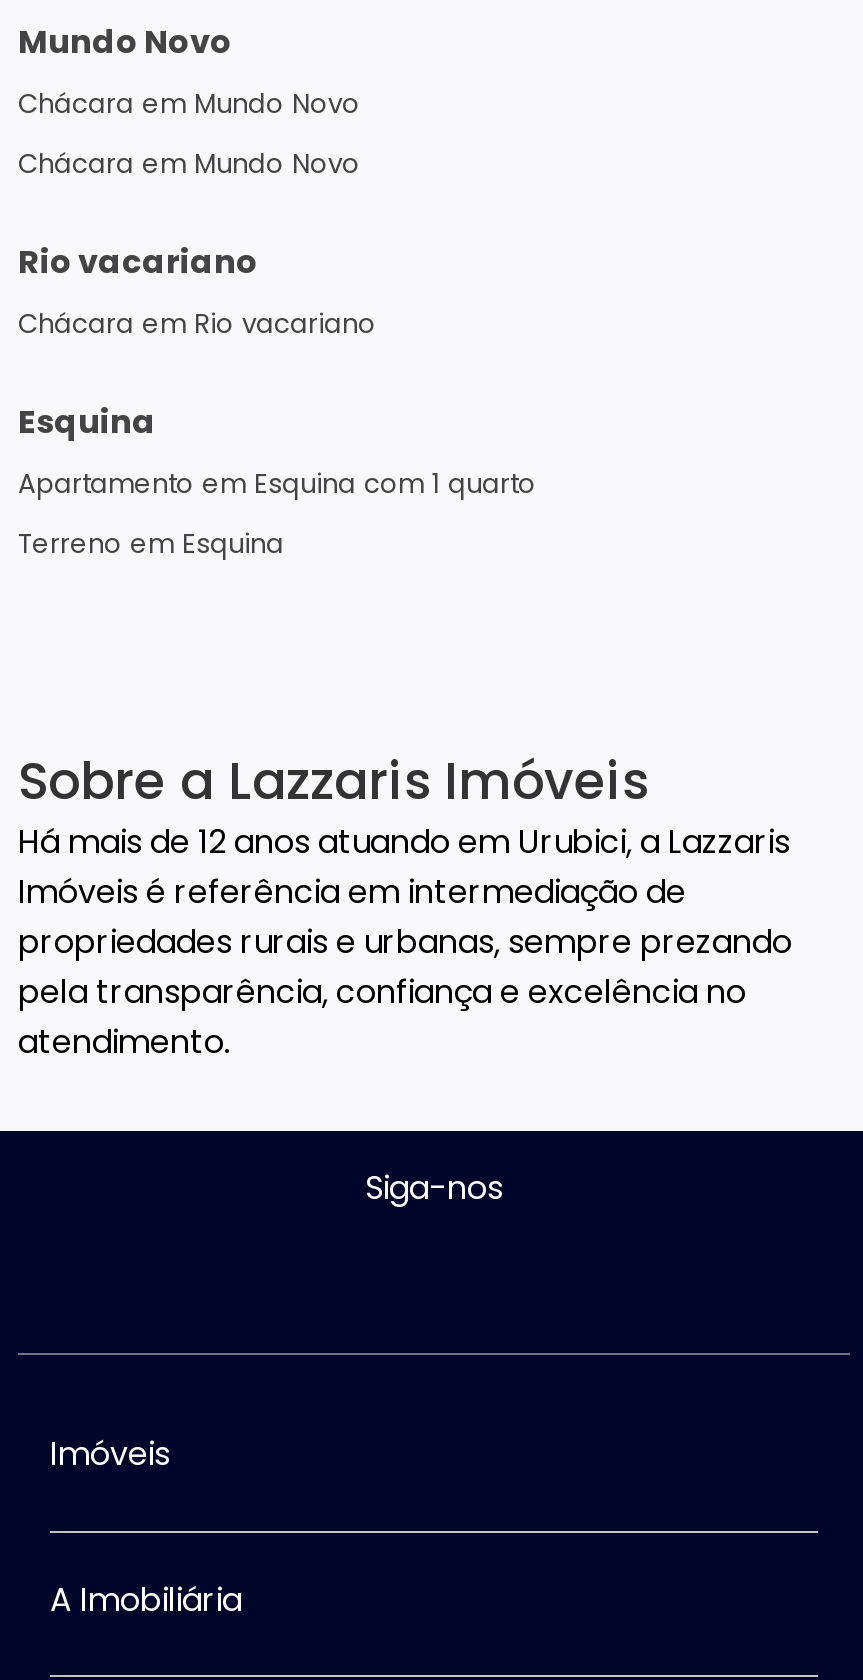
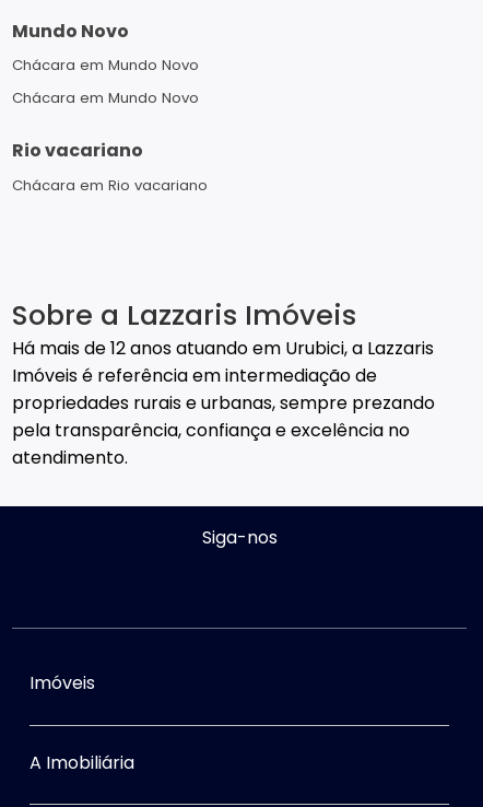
[18,398,536,563] Esquina | Apartamento em Esquina com 1 quarto | Terreno em Esquina -> none

